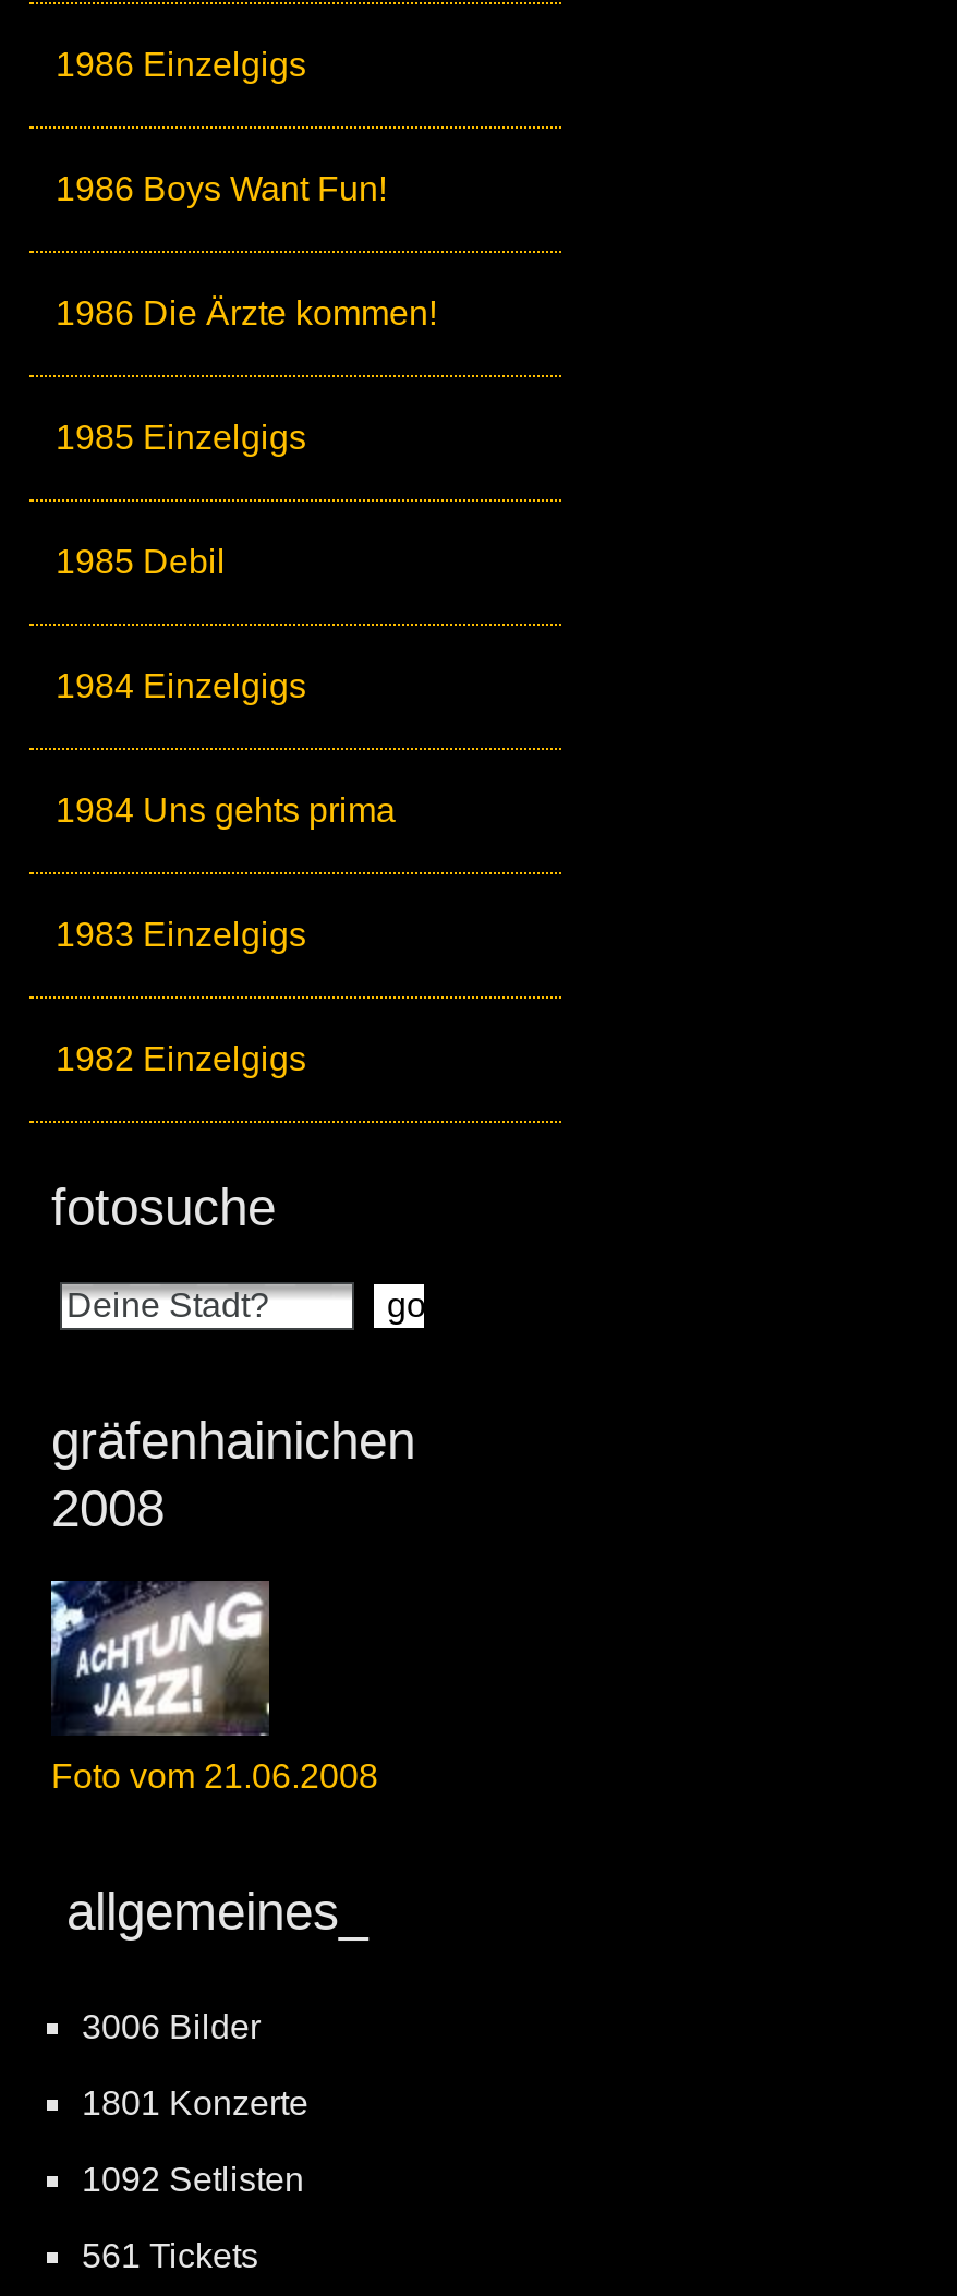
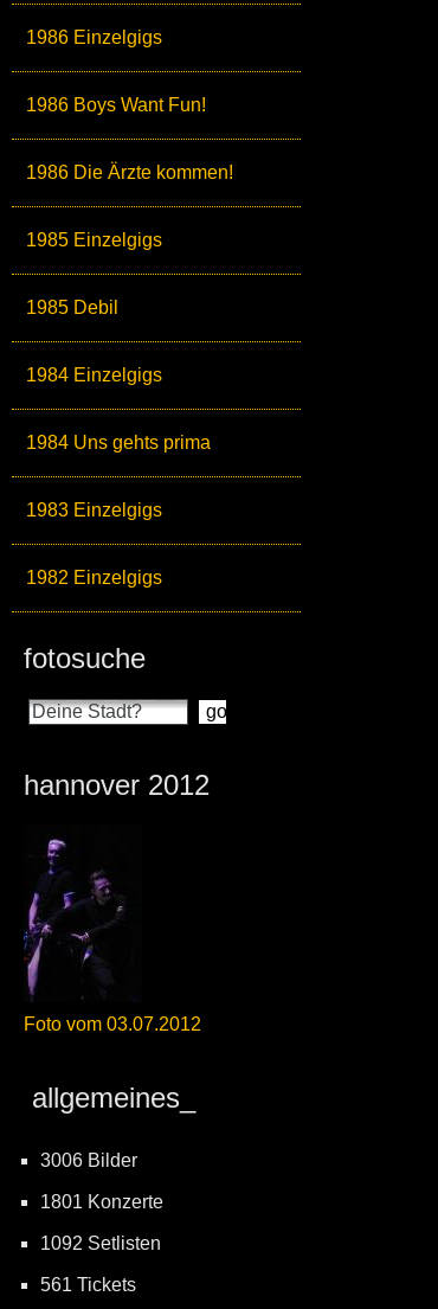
[51,1411,415,1537] gräfenhainichen | 2008 -> [24,769,210,801] hannover 2012
[49,1579,271,1738] [image] -> [24,875,142,949] [image]
[51,1757,378,1794] Foto vom 21.06.2008 -> [24,1014,201,1034] Foto vom 03.07.2012

